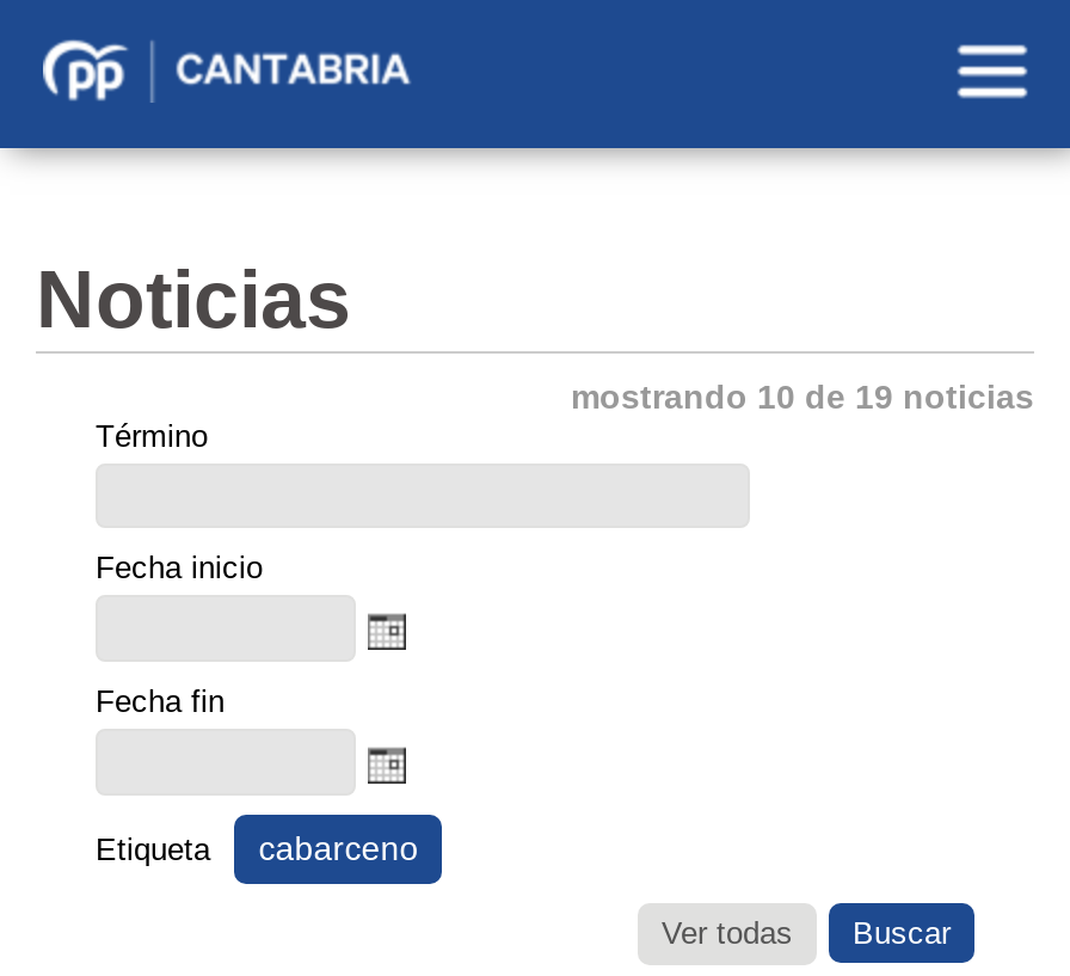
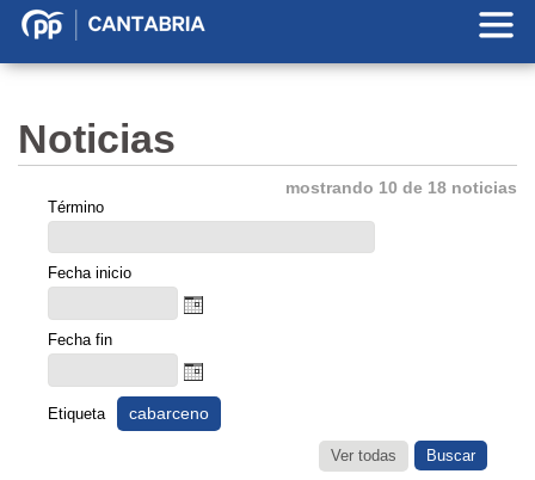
[571,377,1034,416] mostrando 10 de 19 noticias -> [285,178,517,197] mostrando 10 de 18 noticias

